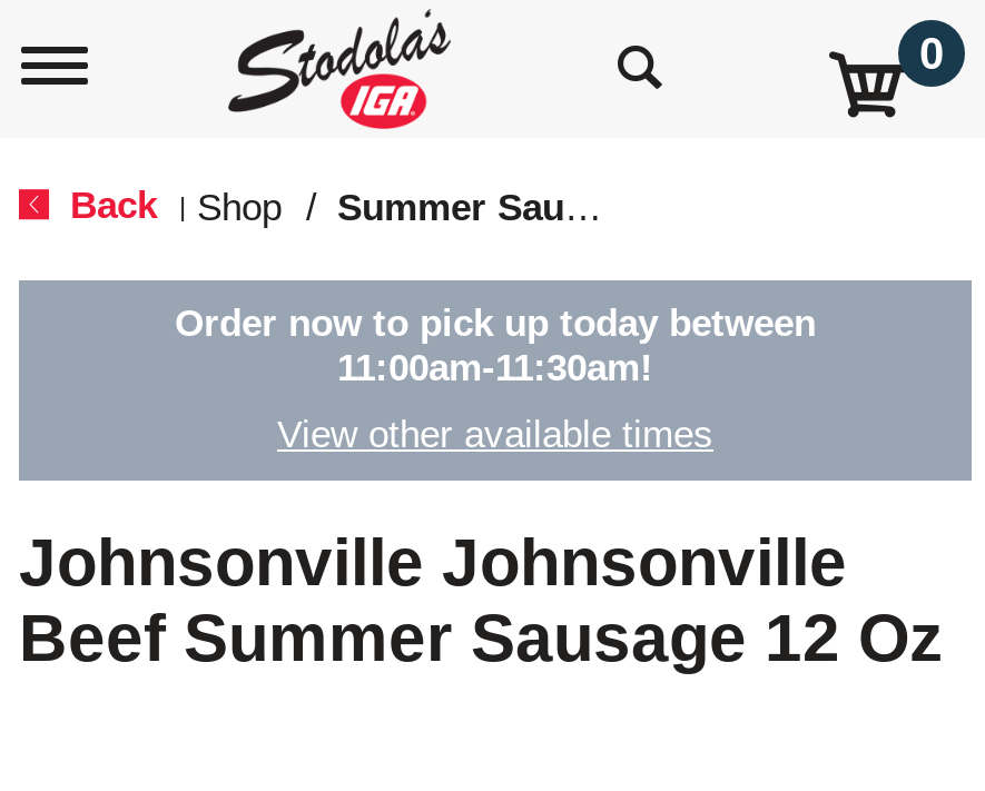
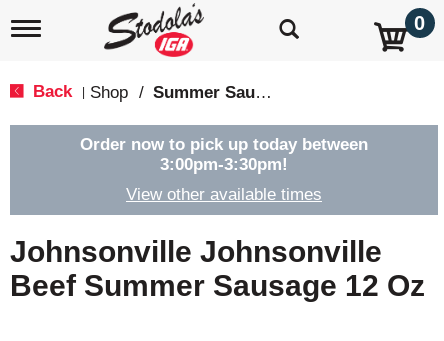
[337,347,653,389] 11:00am-11:30am! -> [160,155,288,174] 3:00pm-3:30pm!

